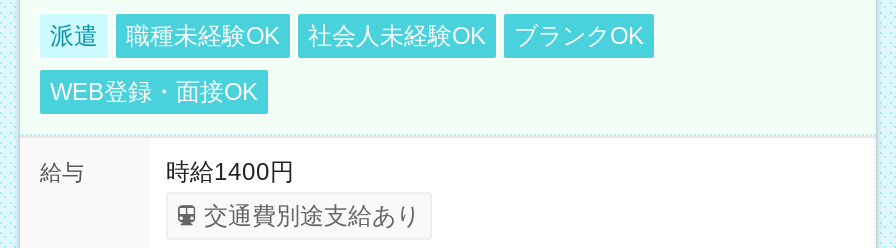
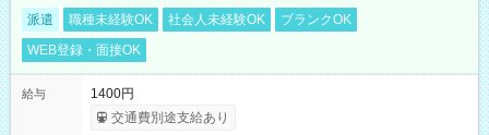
[166,158,294,186] 時給1400円 -> [91,86,134,101] 1400円

